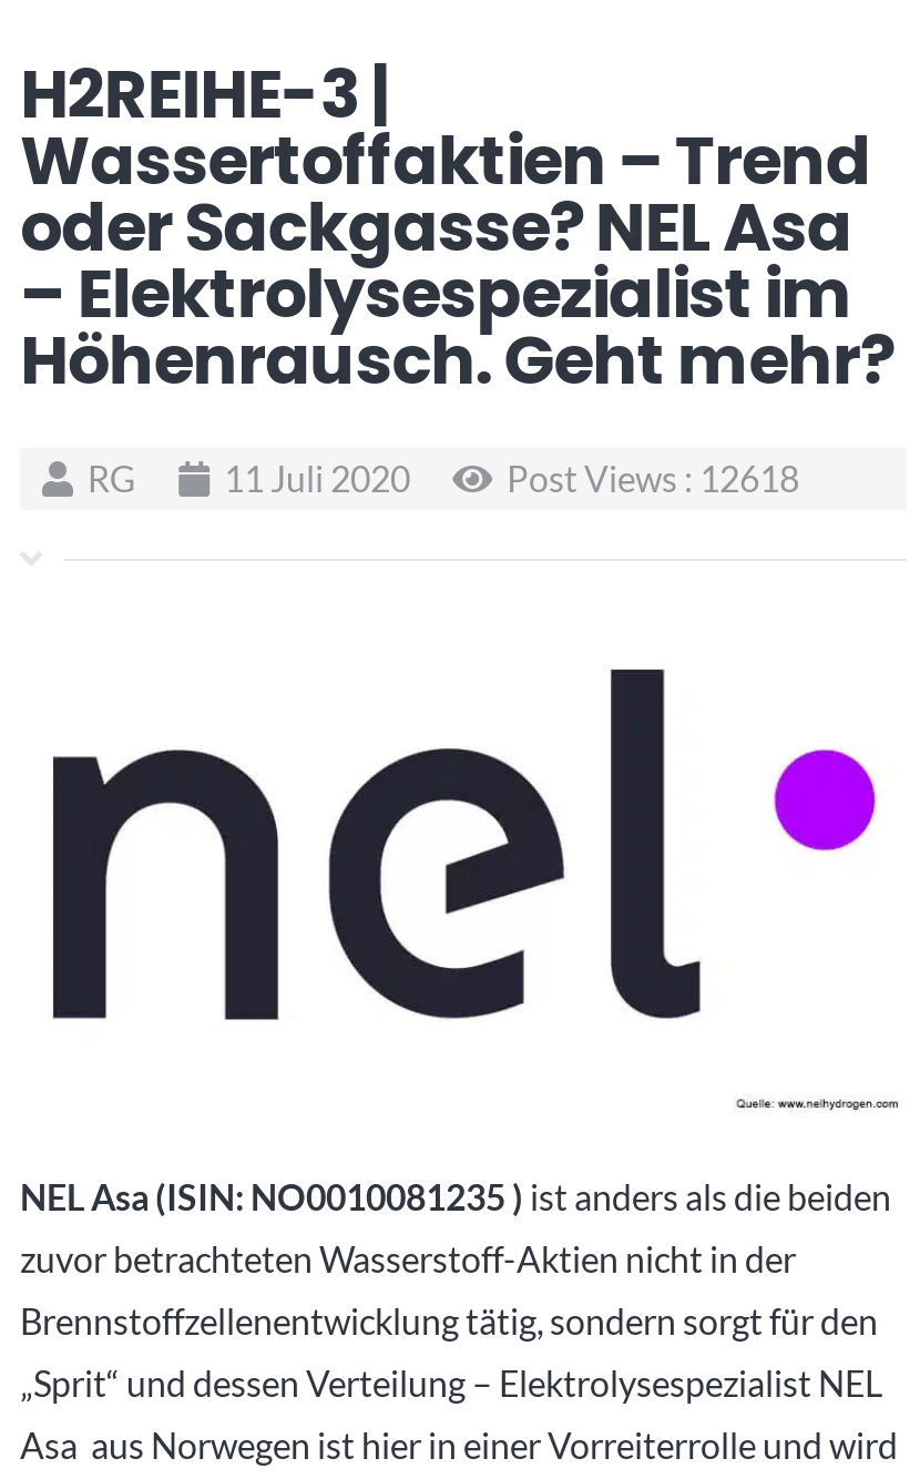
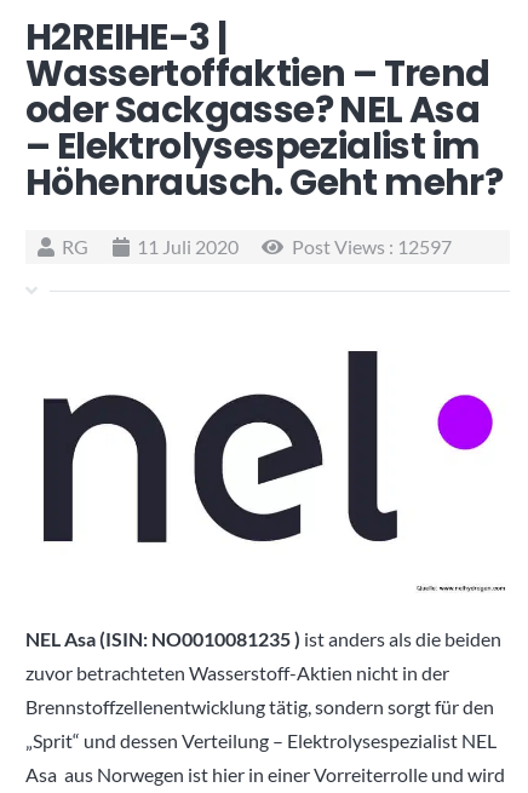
[507,457,799,499] Post Views : 12618 -> [291,235,451,258] Post Views : 12597

